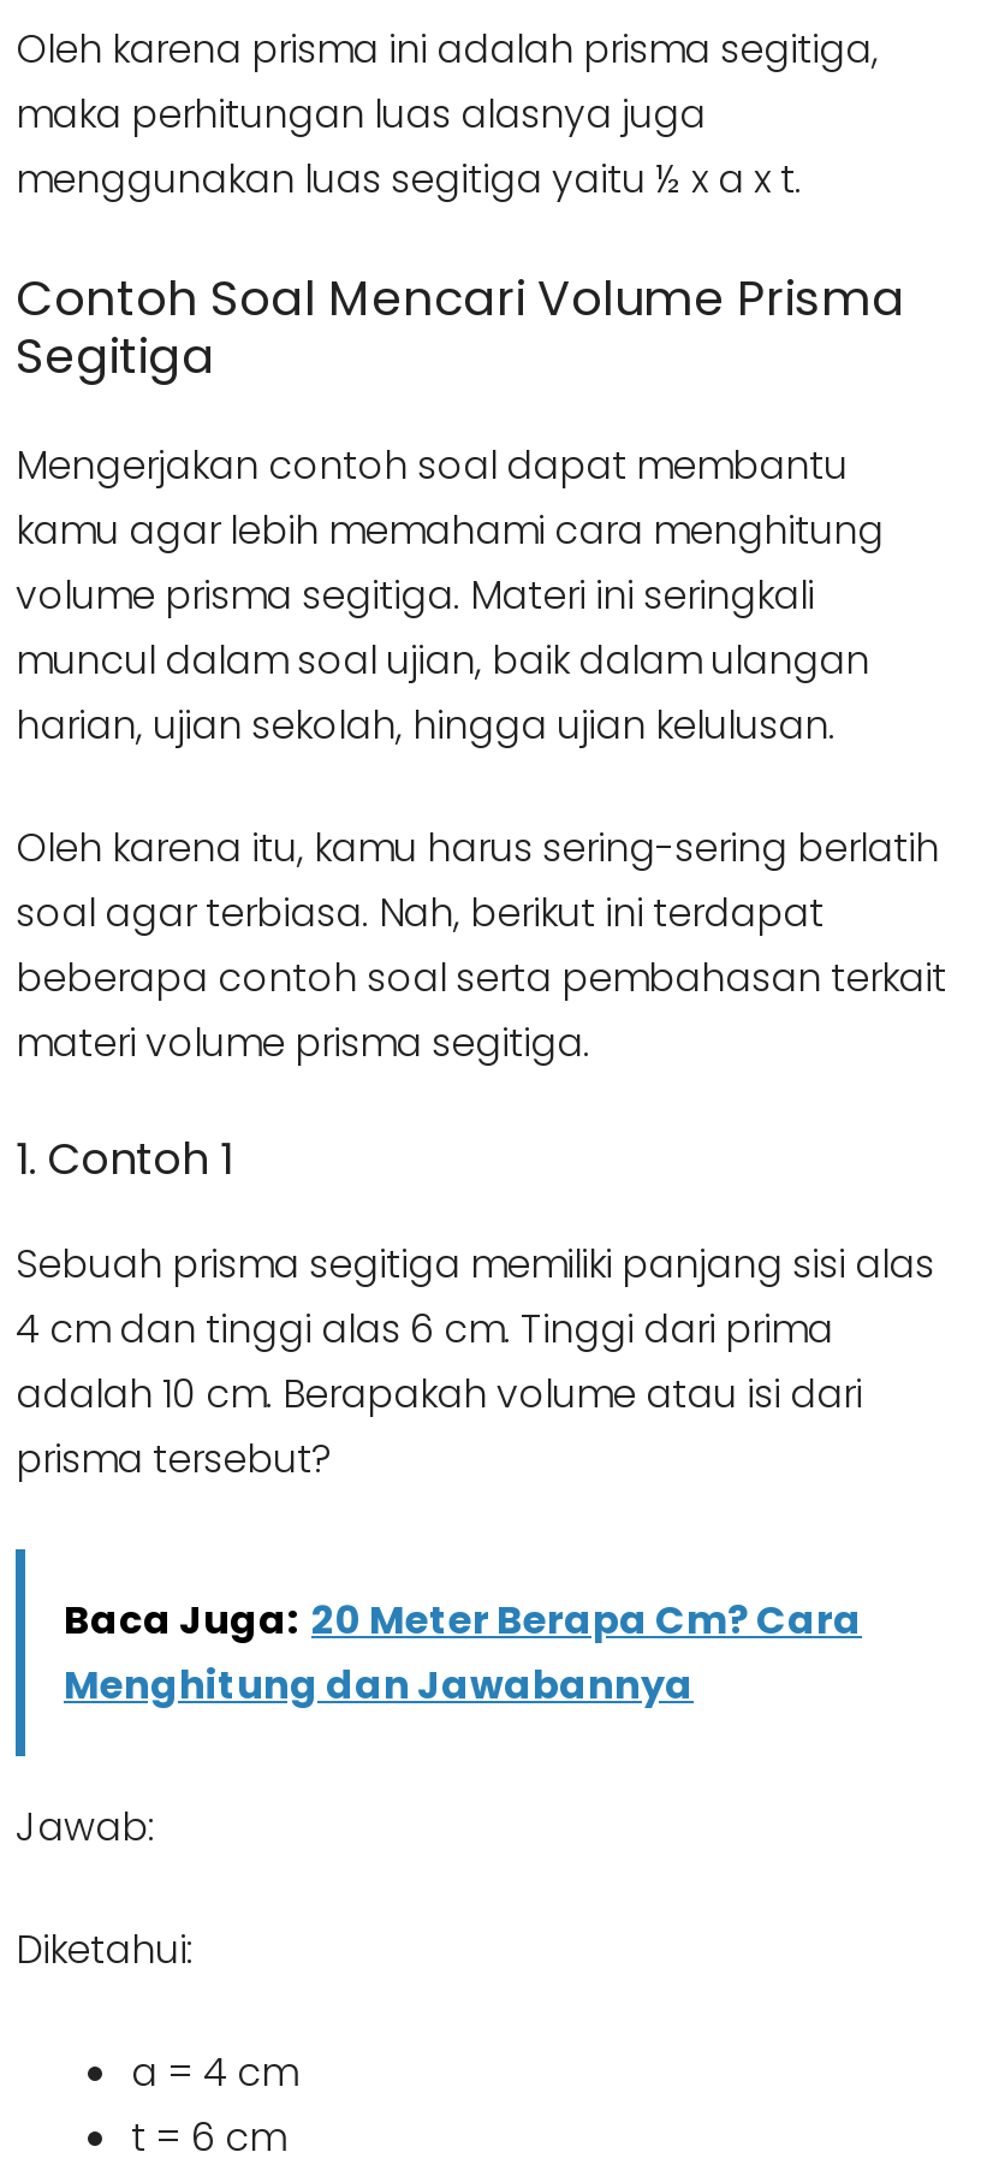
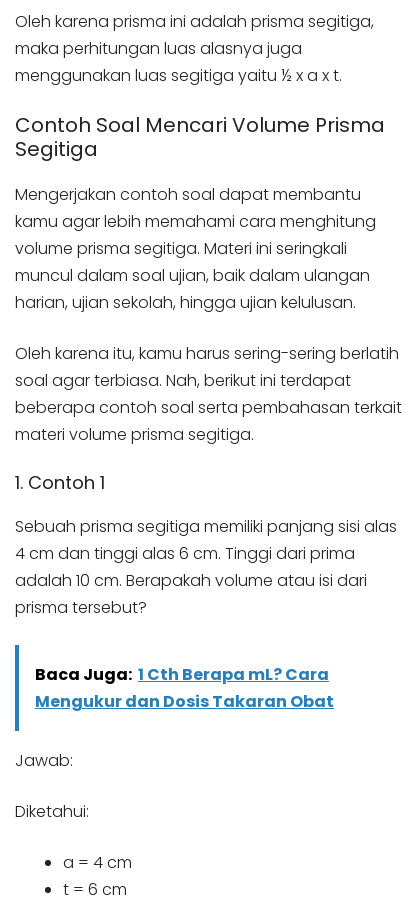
[64,1592,862,1713] Baca Juga: 20 Meter Berapa Cm? Cara | Menghitung dan Jawabannya -> [35,663,334,713] Baca Juga: 1 Cth Berapa mL? Cara | Mengukur dan Dosis Takaran Obat

